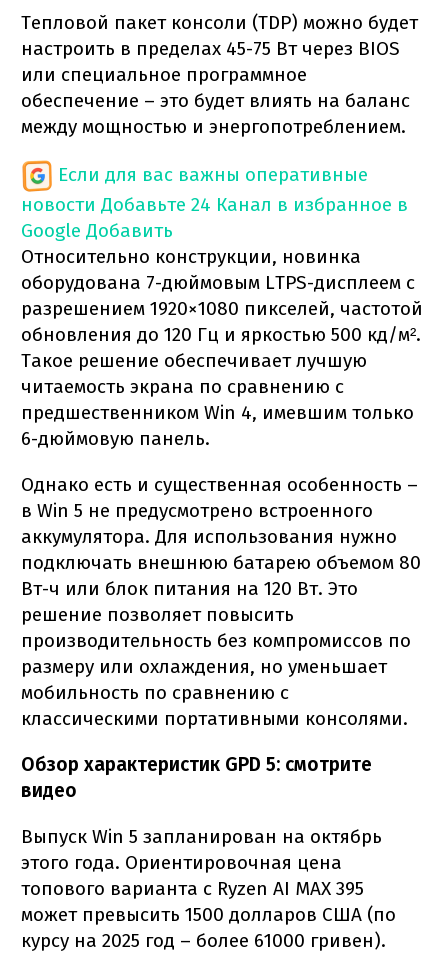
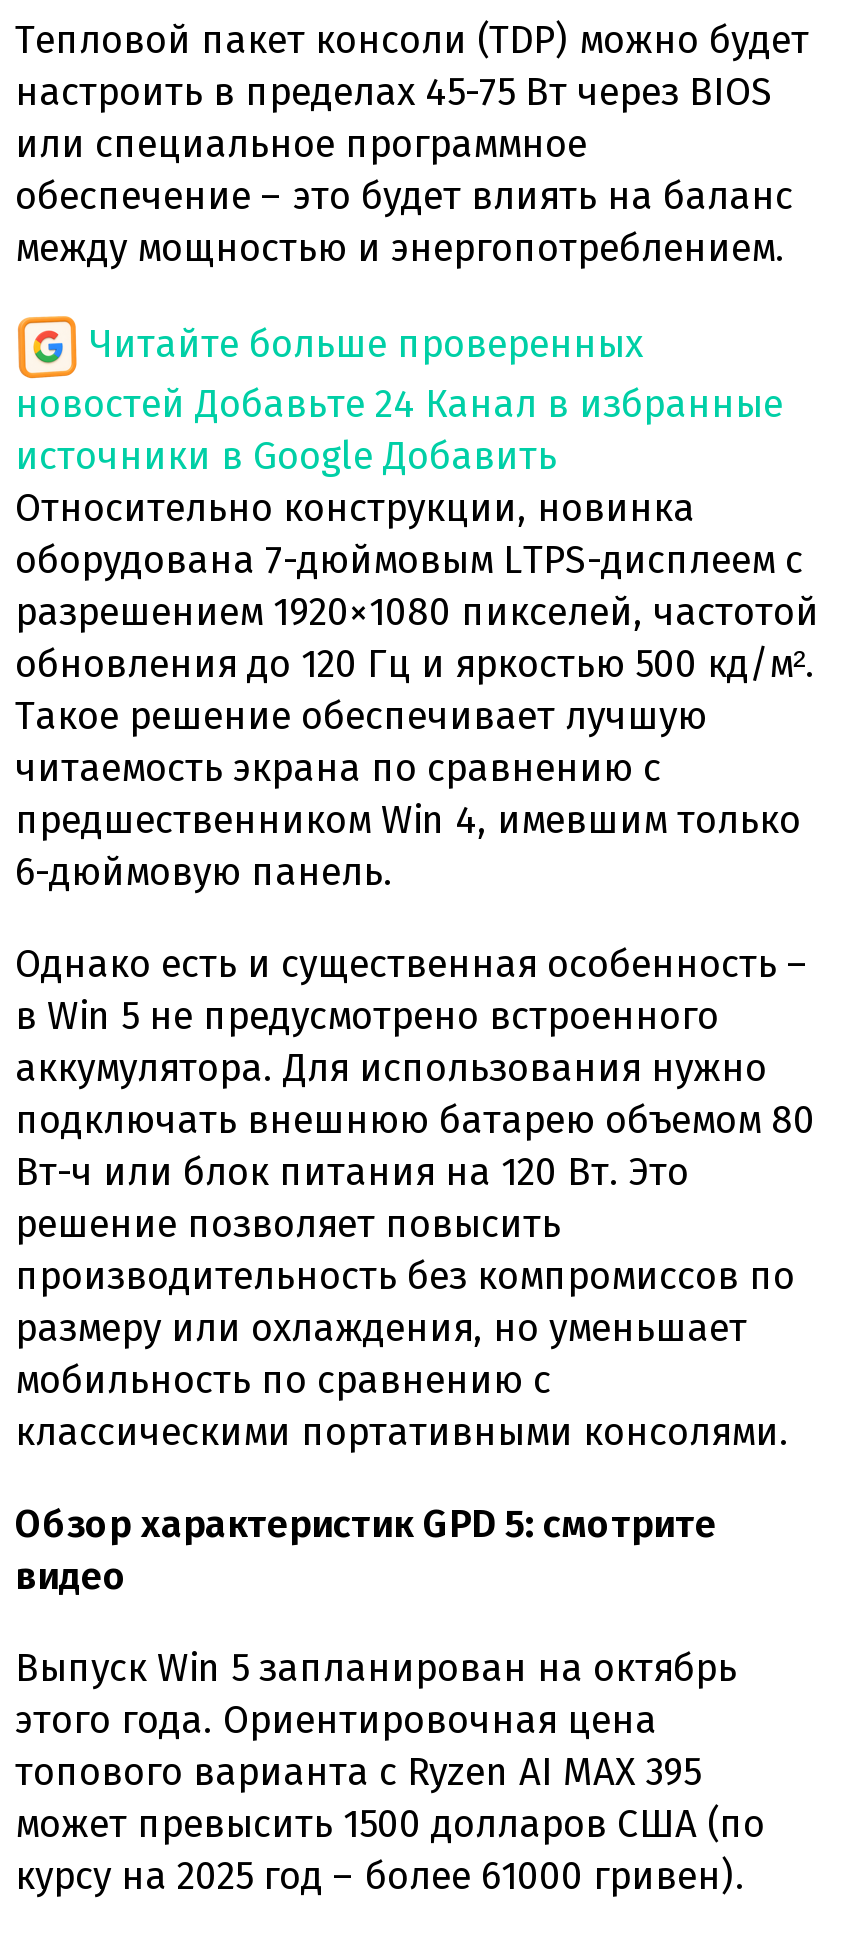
[21,163,408,242] Если для вас важны оперативные | новости Добавьте 24 Канал в избранное в | Google Добавить -> [15,320,783,478] Читайте больше проверенных | новостей Добавьте 24 Канал в избранные | источники в Google Добавить

